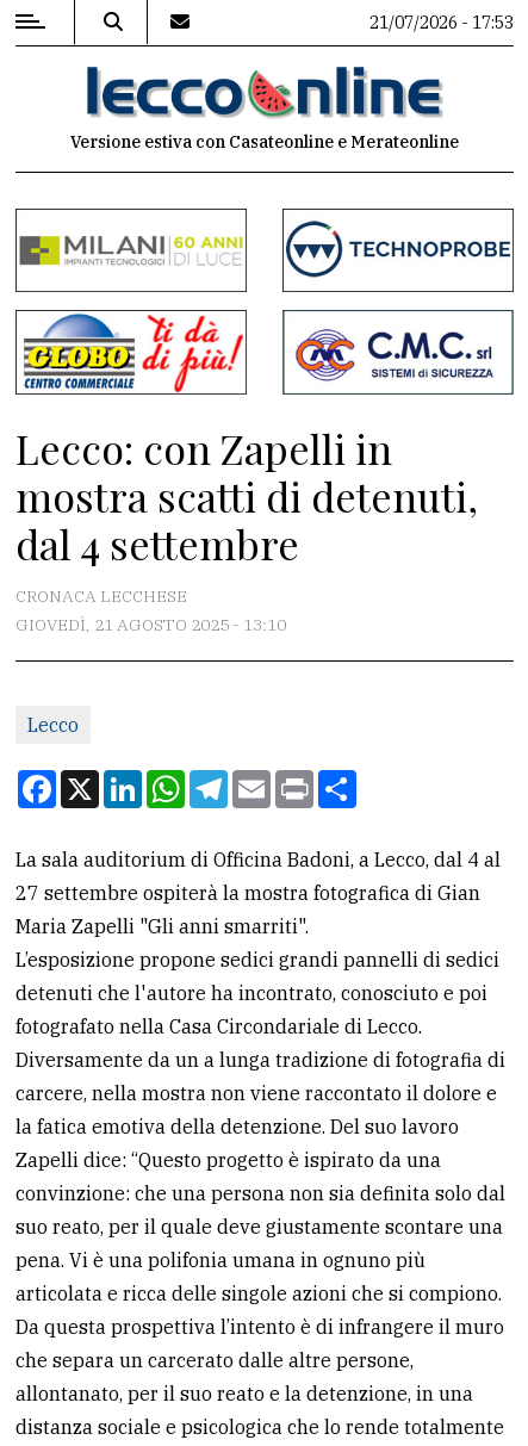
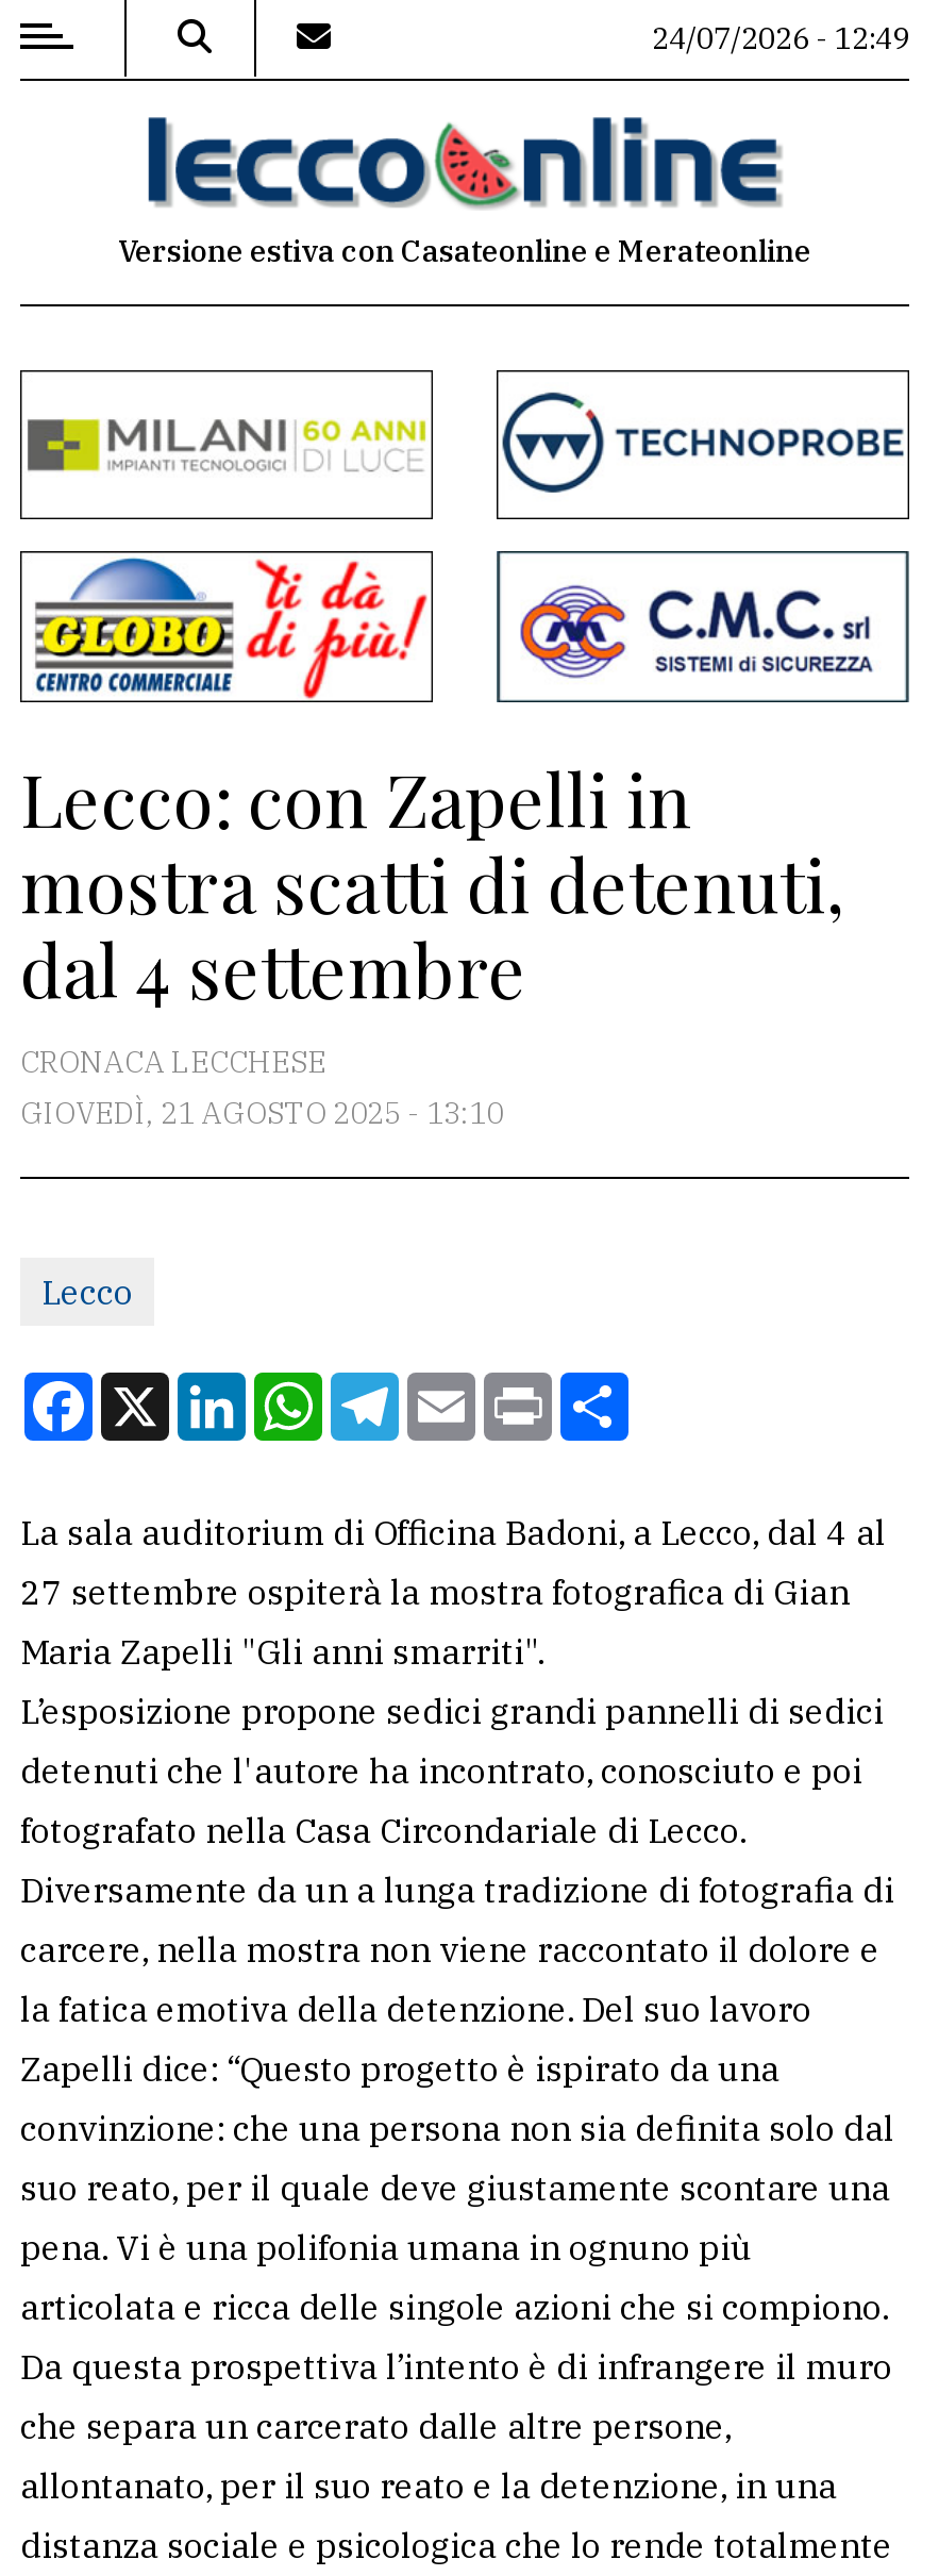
[369,12,514,33] 21/07/2026 - 17:53 -> [652,19,909,57] 24/07/2026 - 12:49

